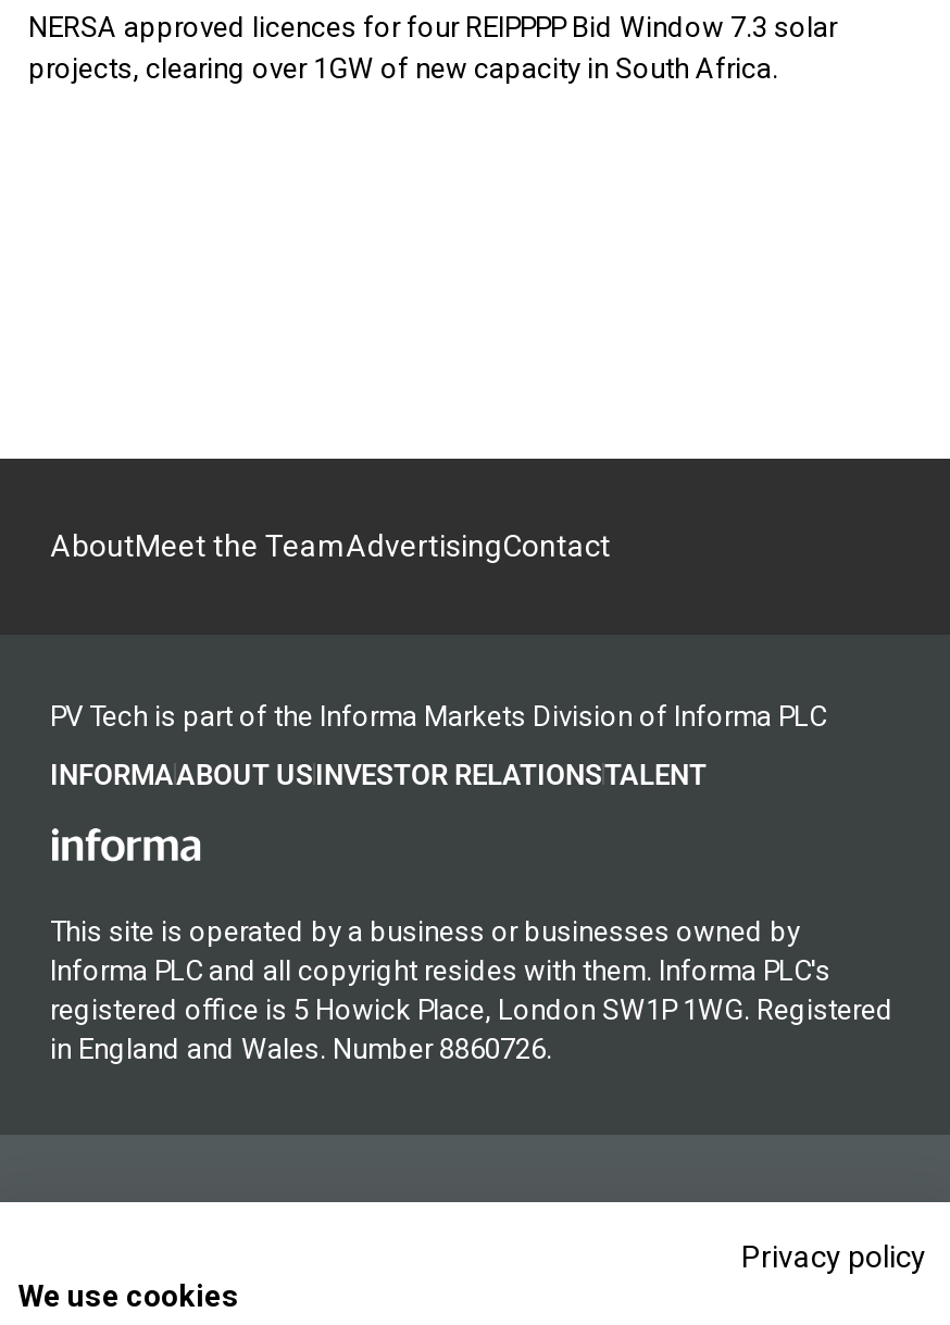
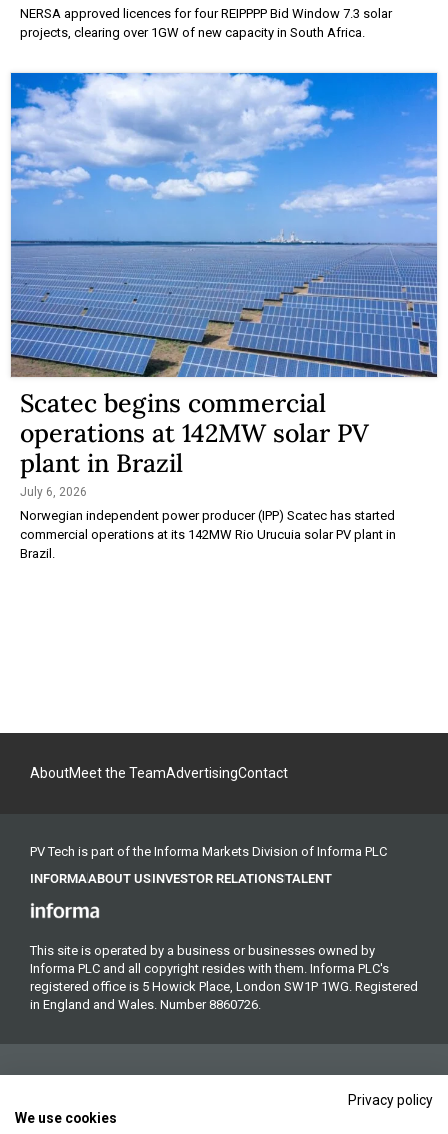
none -> [9,71,439,561] [image] | Scatec begins commercial | operations at 142MW solar PV | plant in Brazil | July 6, 2026 | Norwegian independent power producer (IPP) Scatec has started | commercial operations at its 142MW Rio Urucuia solar PV plant in | Brazil.

